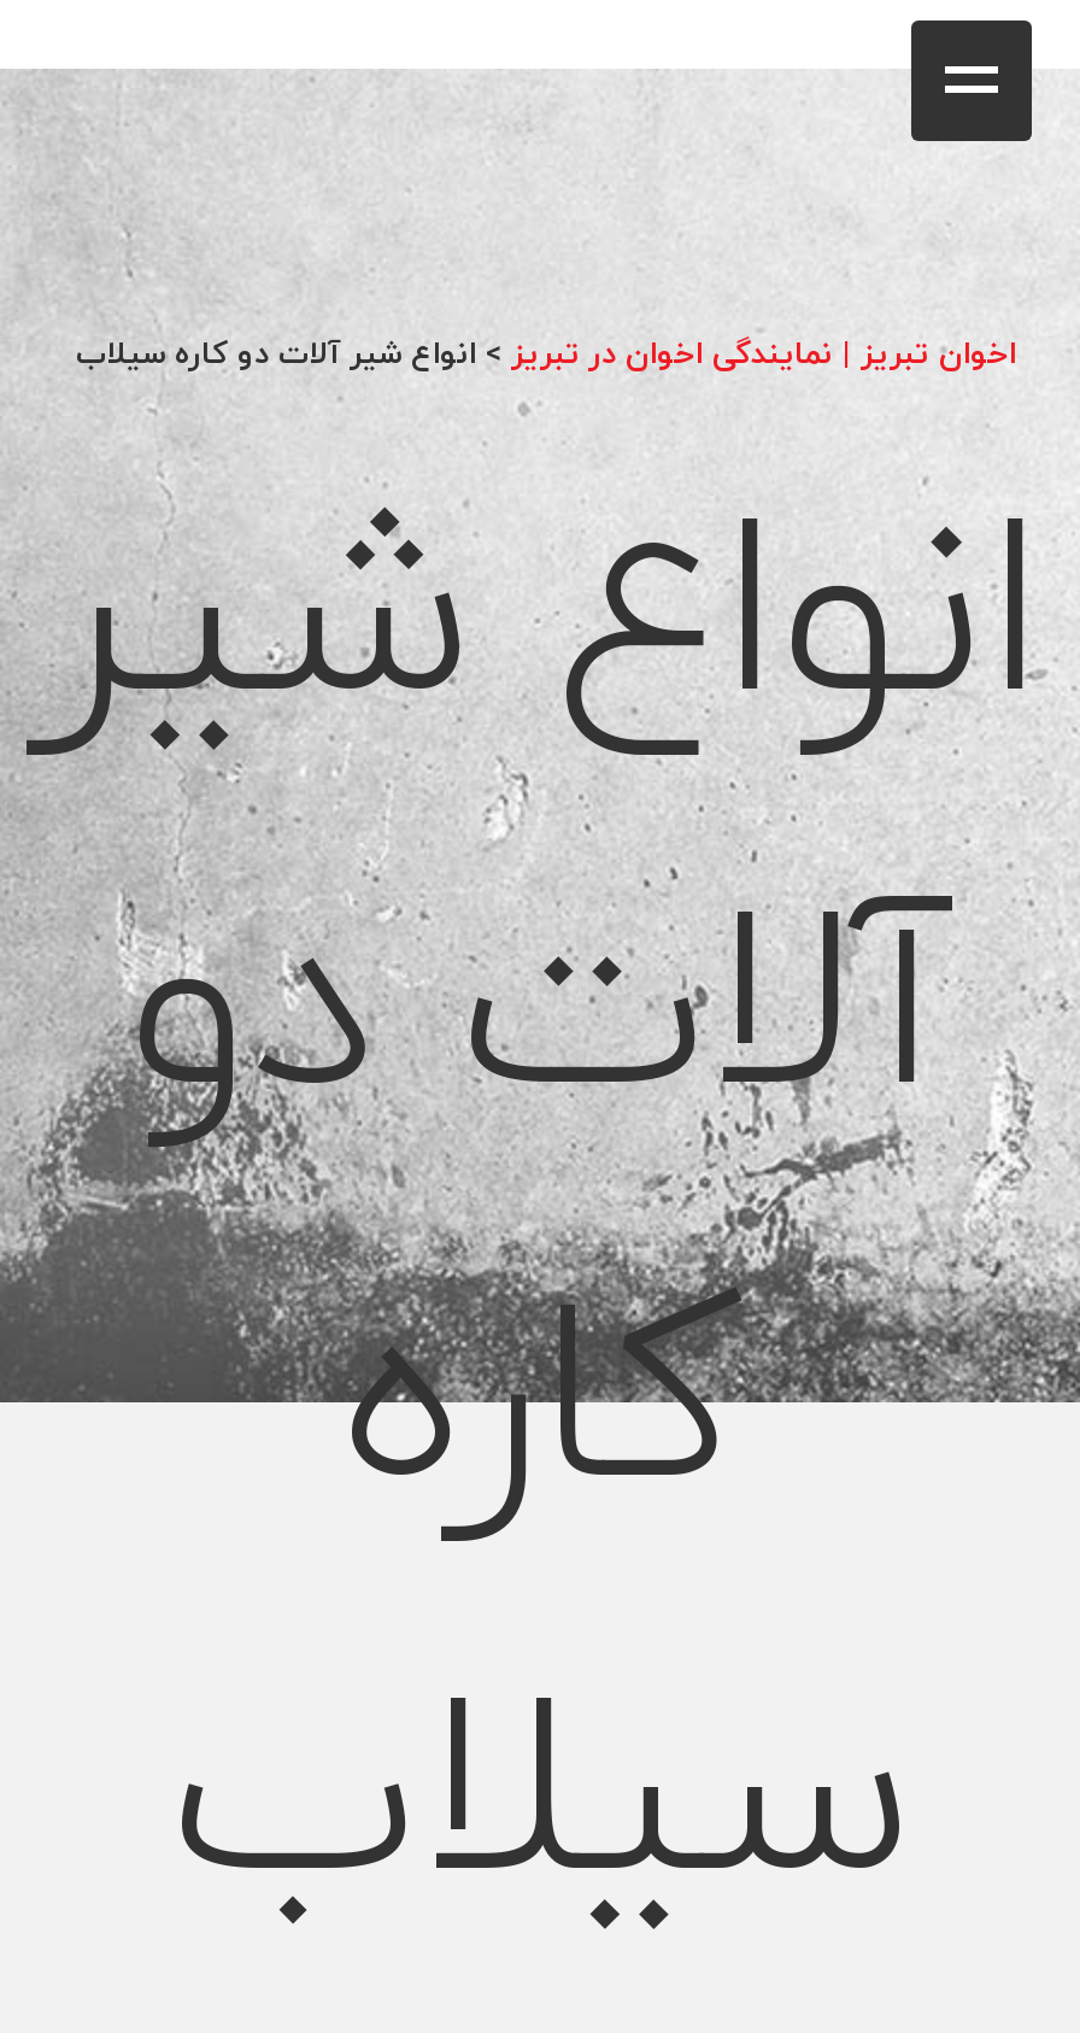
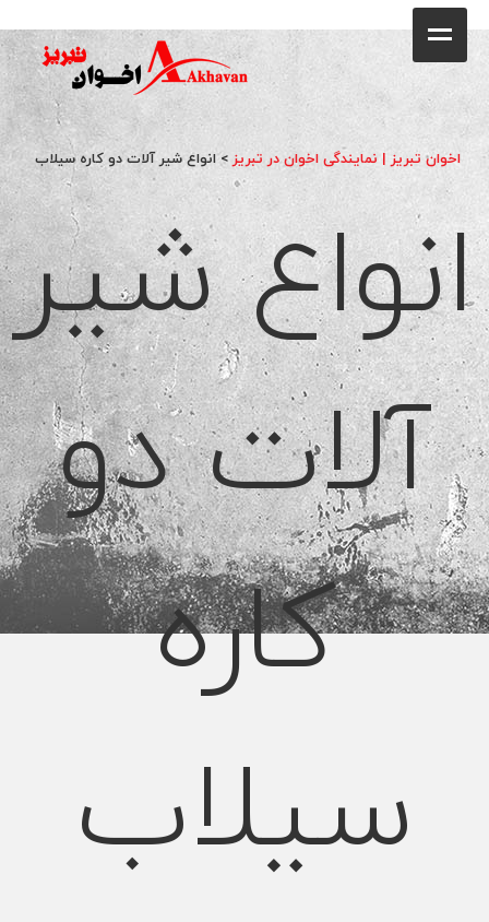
none -> [41,39,248,96] [image]

